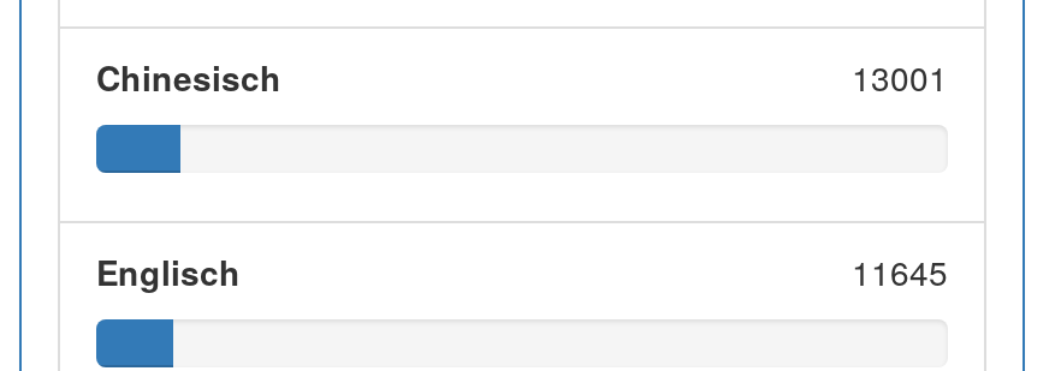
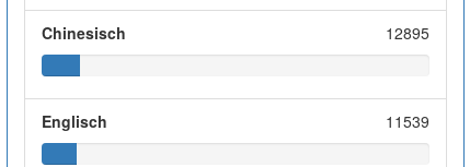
[852,53,948,101] 13001 -> [386,22,429,44] 12895
[852,247,948,295] 11645 -> [386,110,429,132] 11539

